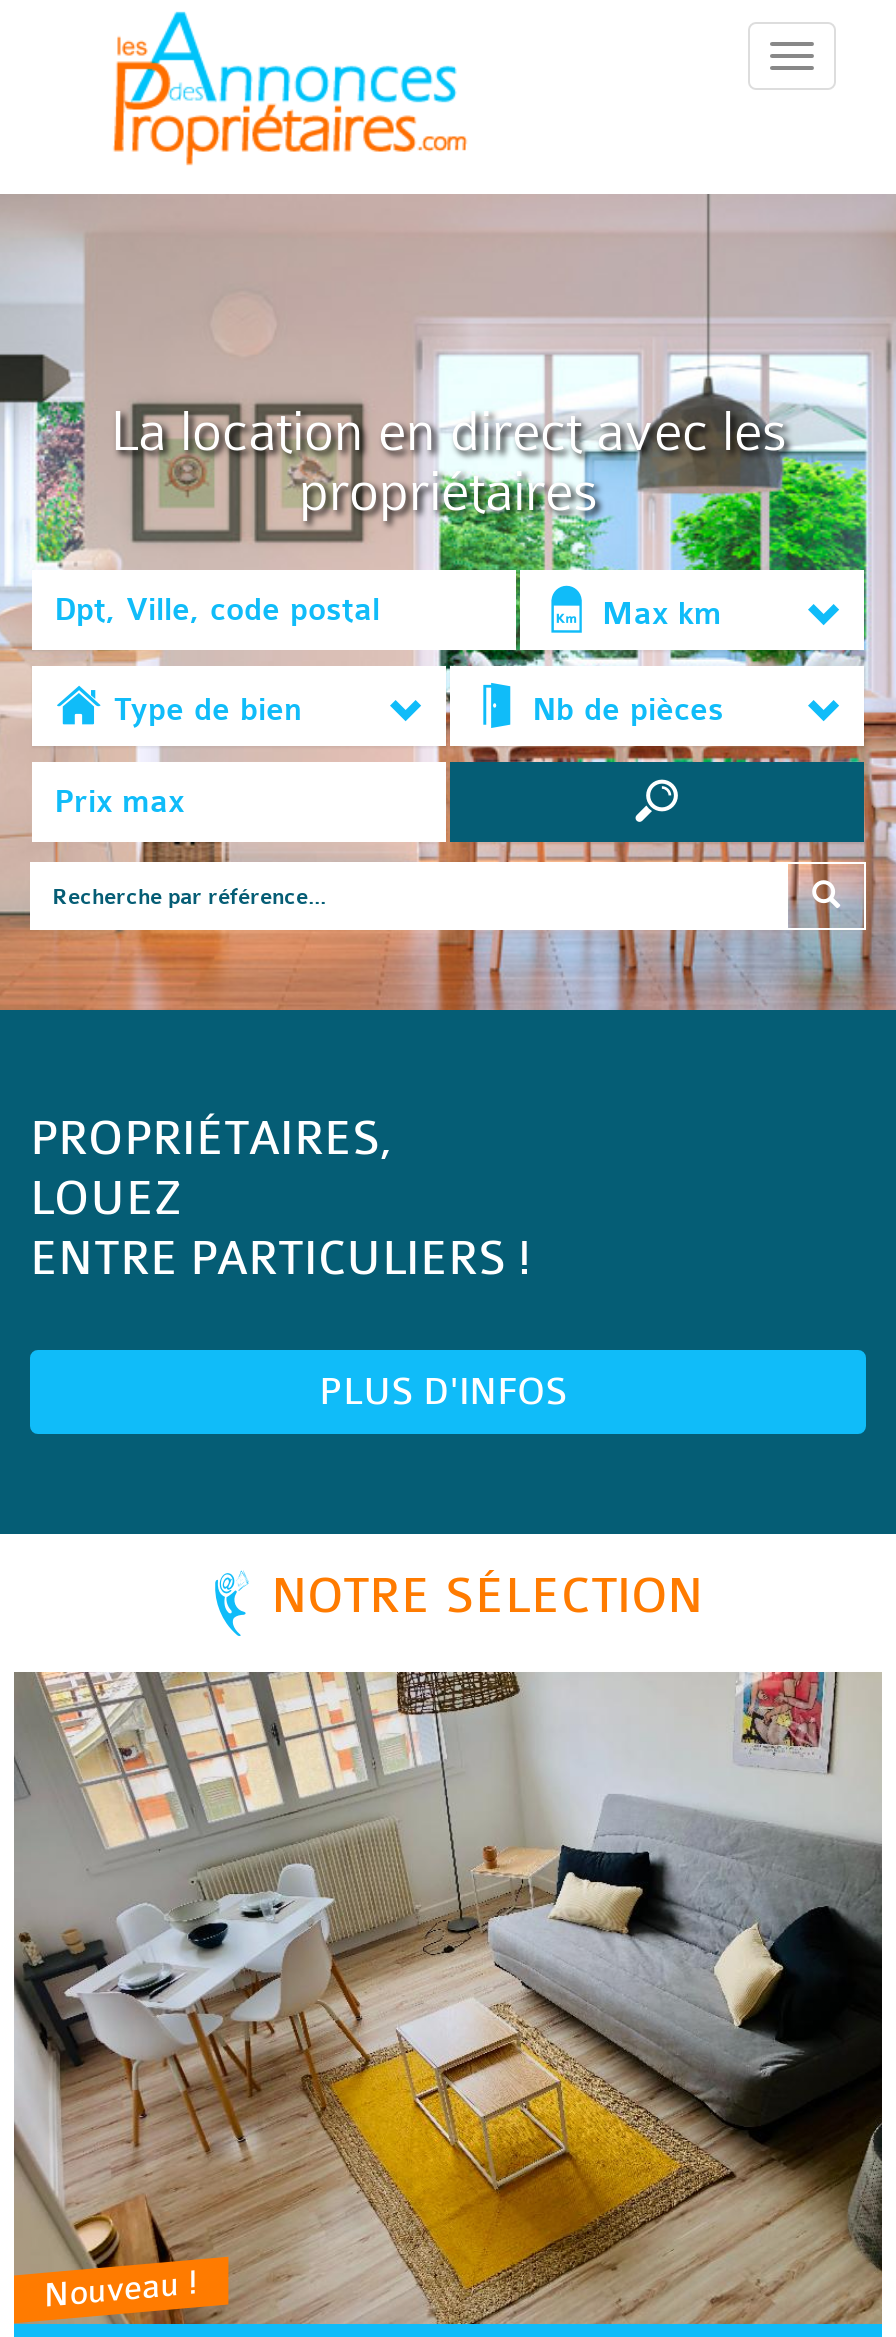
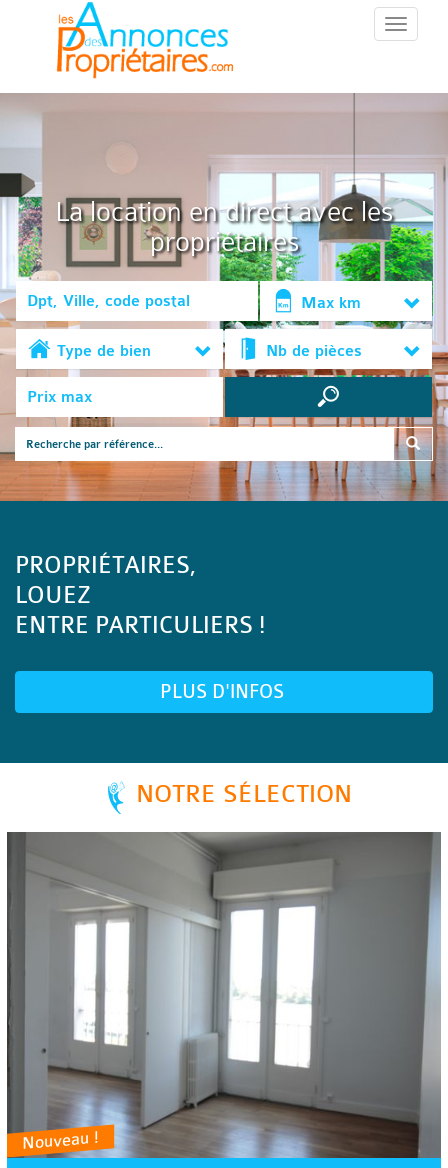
[14,1670,884,2326] [image] -> [6,831,441,1159] [image]

